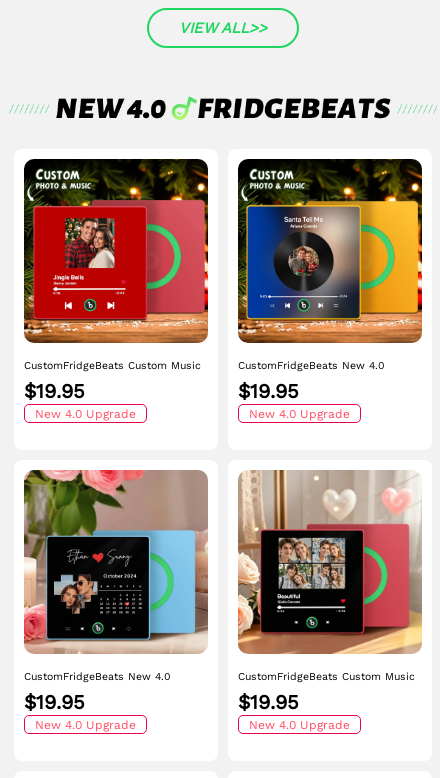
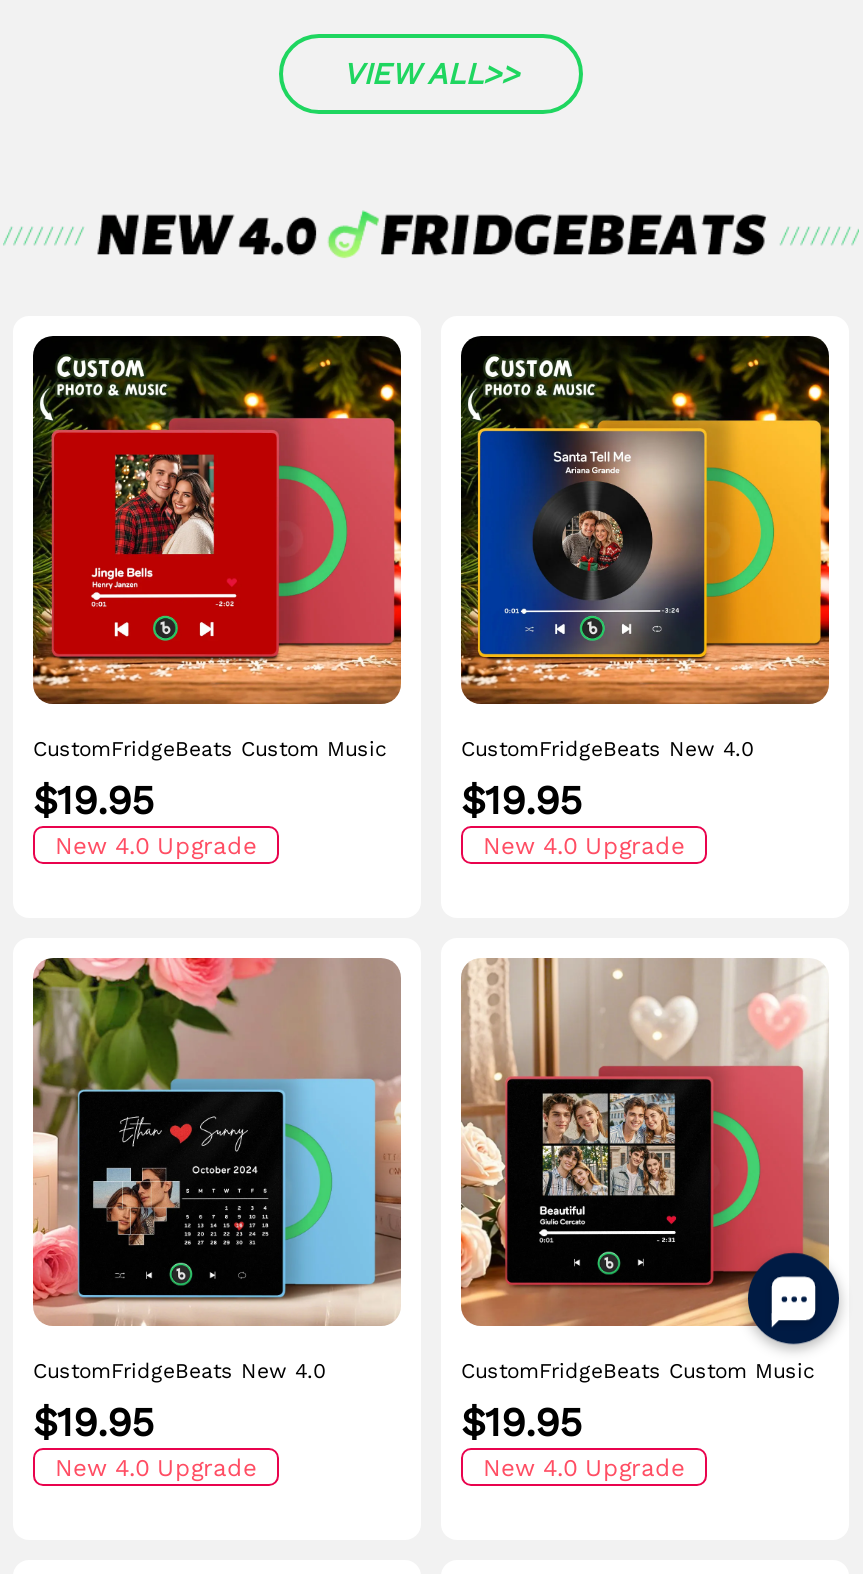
[381,617,428,665] [image] -> [745,1250,843,1350] [image]

